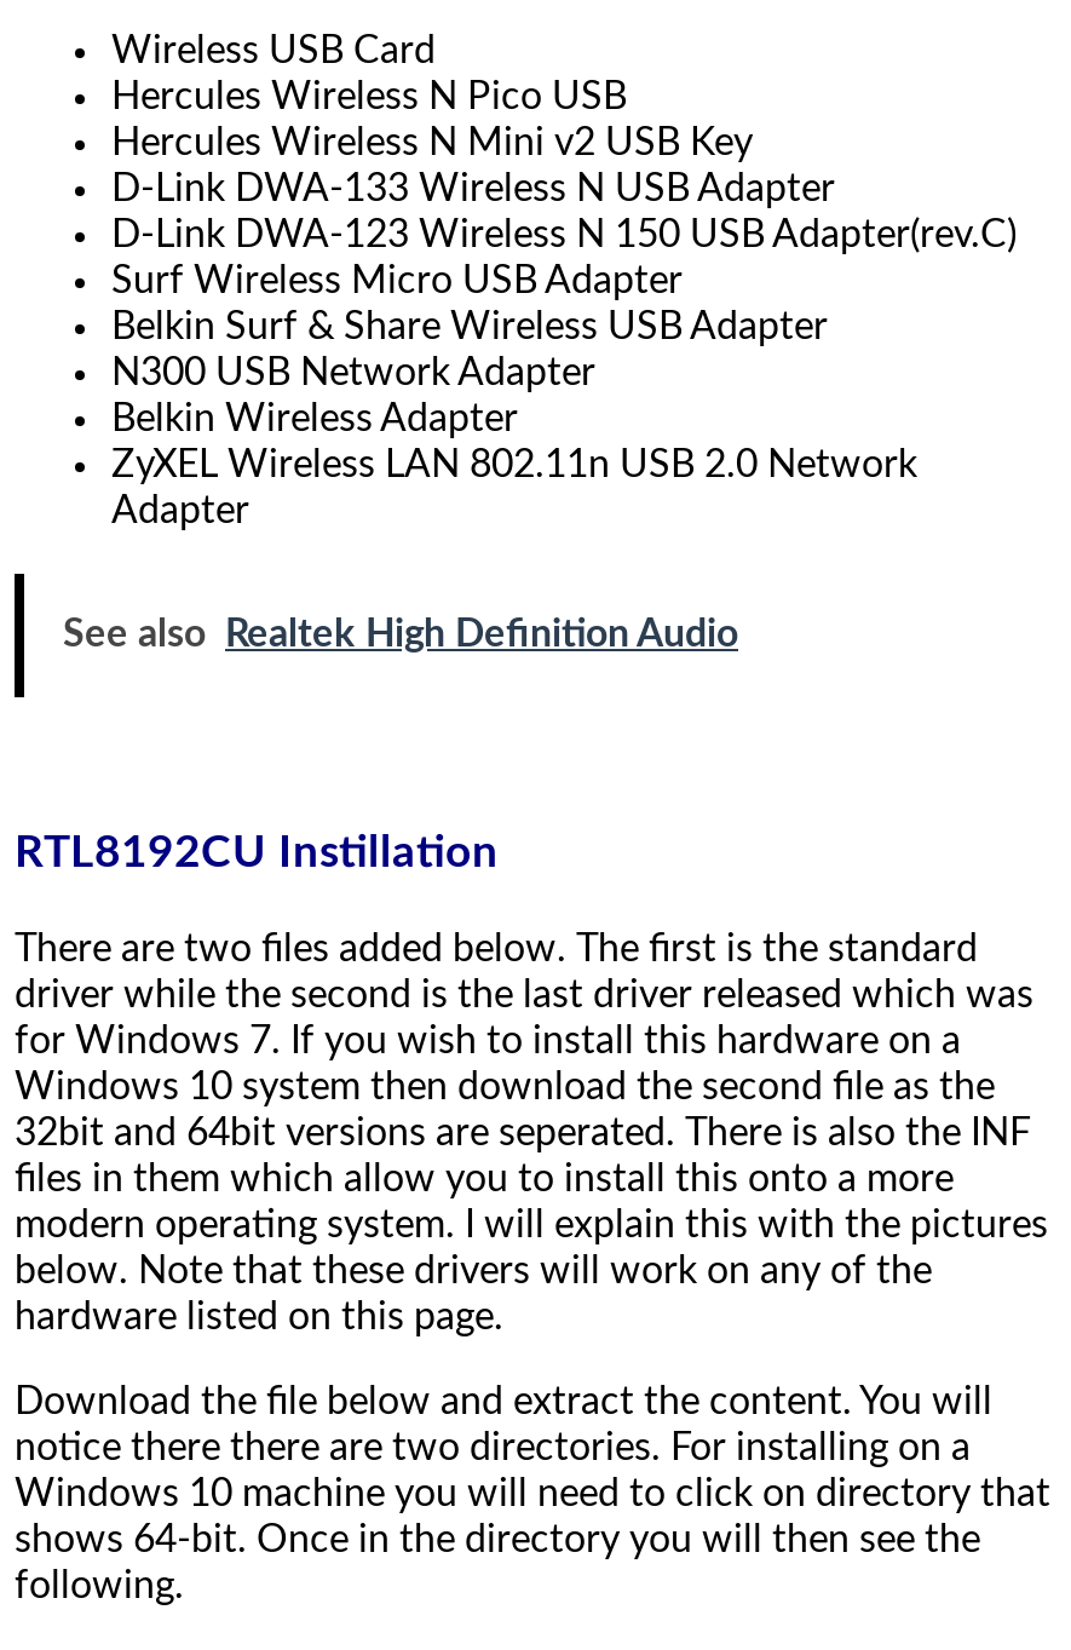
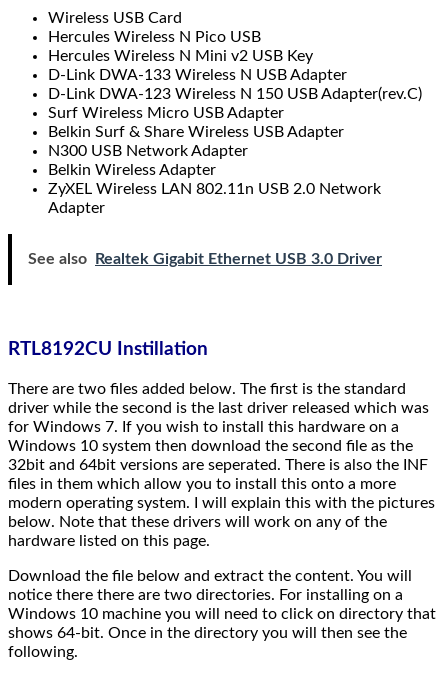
[63,614,738,653] See also Realtek High Definition Audio -> [28,251,382,267] See also Realtek Gigabit Ethernet USB 3.0 Driver

